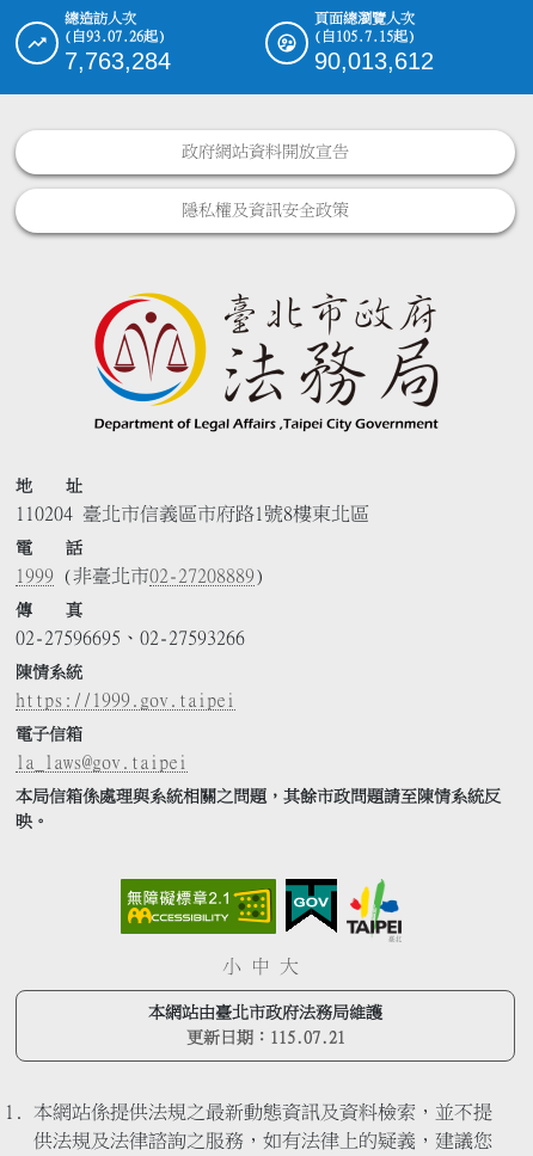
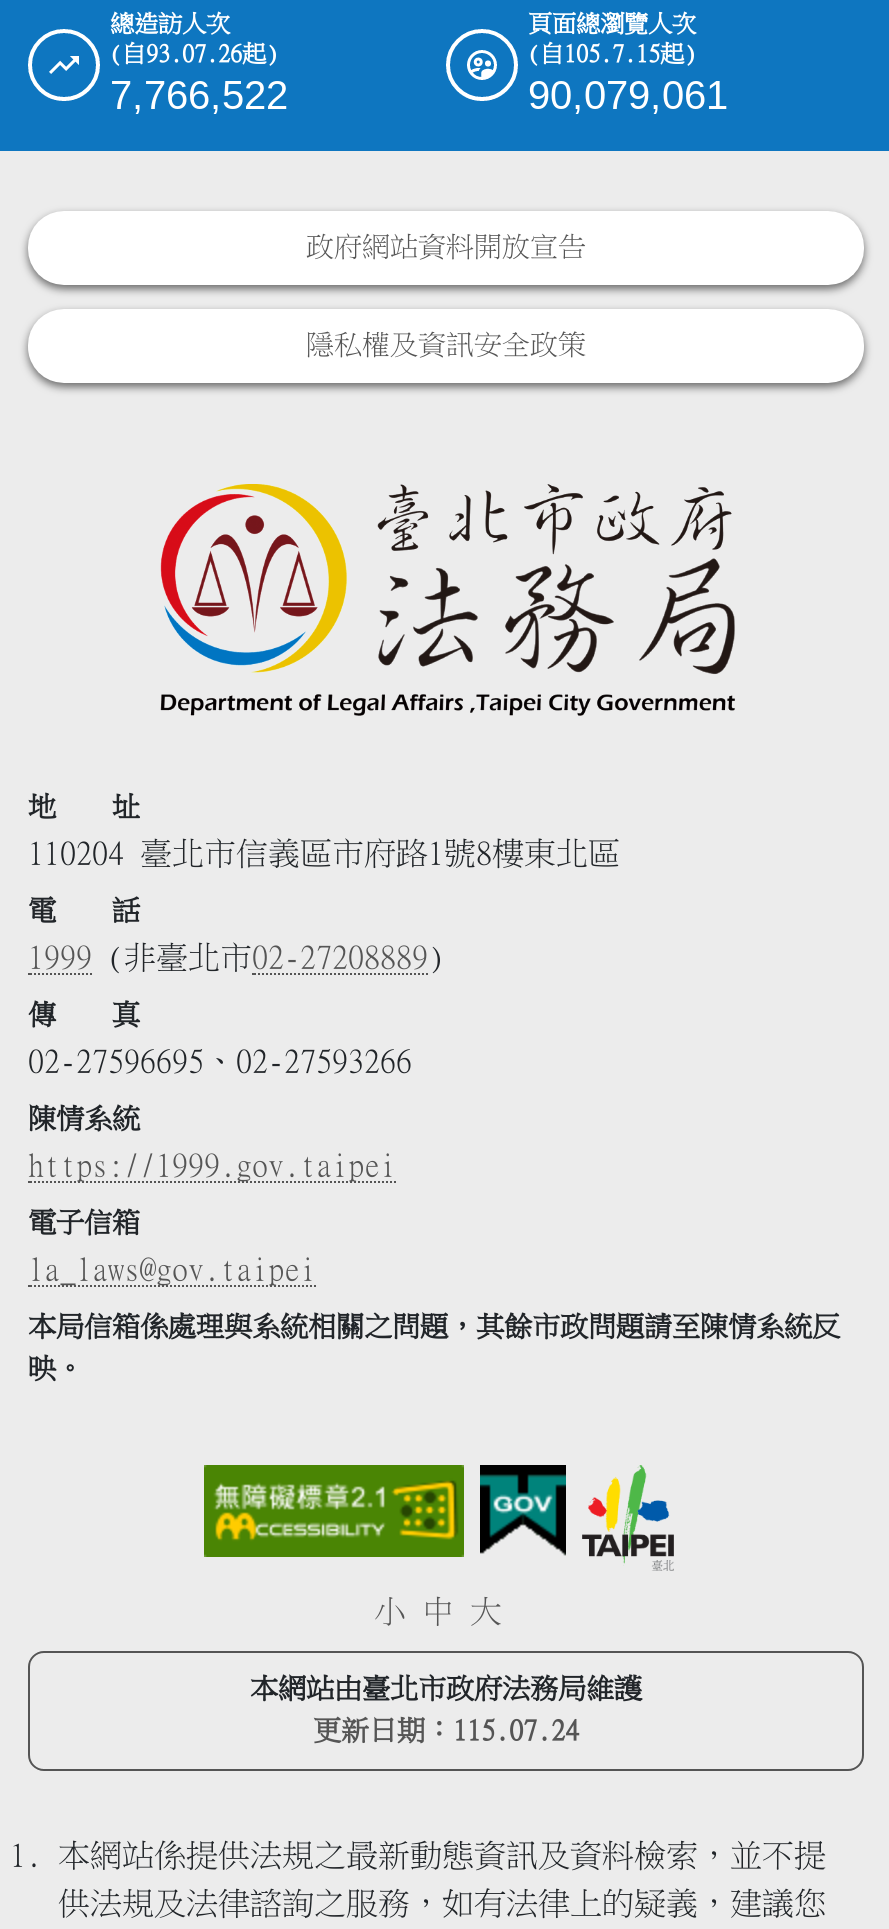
[65,48,171,75] 7,763,284 -> [110,74,288,118] 7,766,522
[314,48,434,75] 90,013,612 -> [528,74,728,118] 90,079,061
[186,1029,345,1046] 更新日期：115.07.21 -> [313,1716,579,1744] 更新日期：115.07.24

